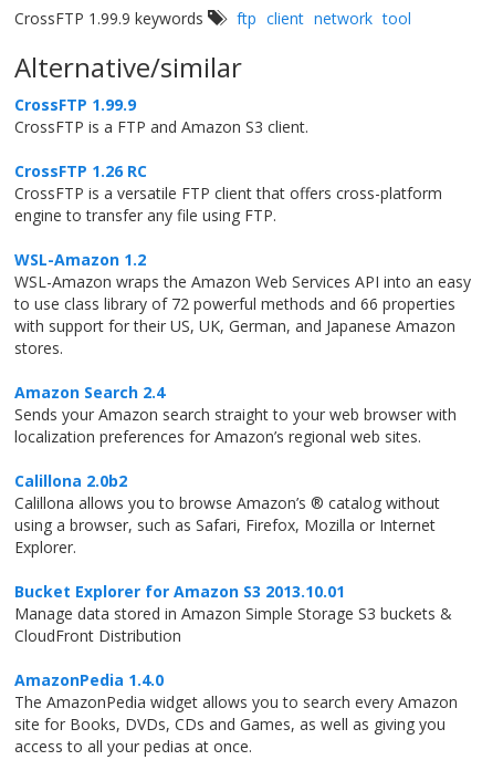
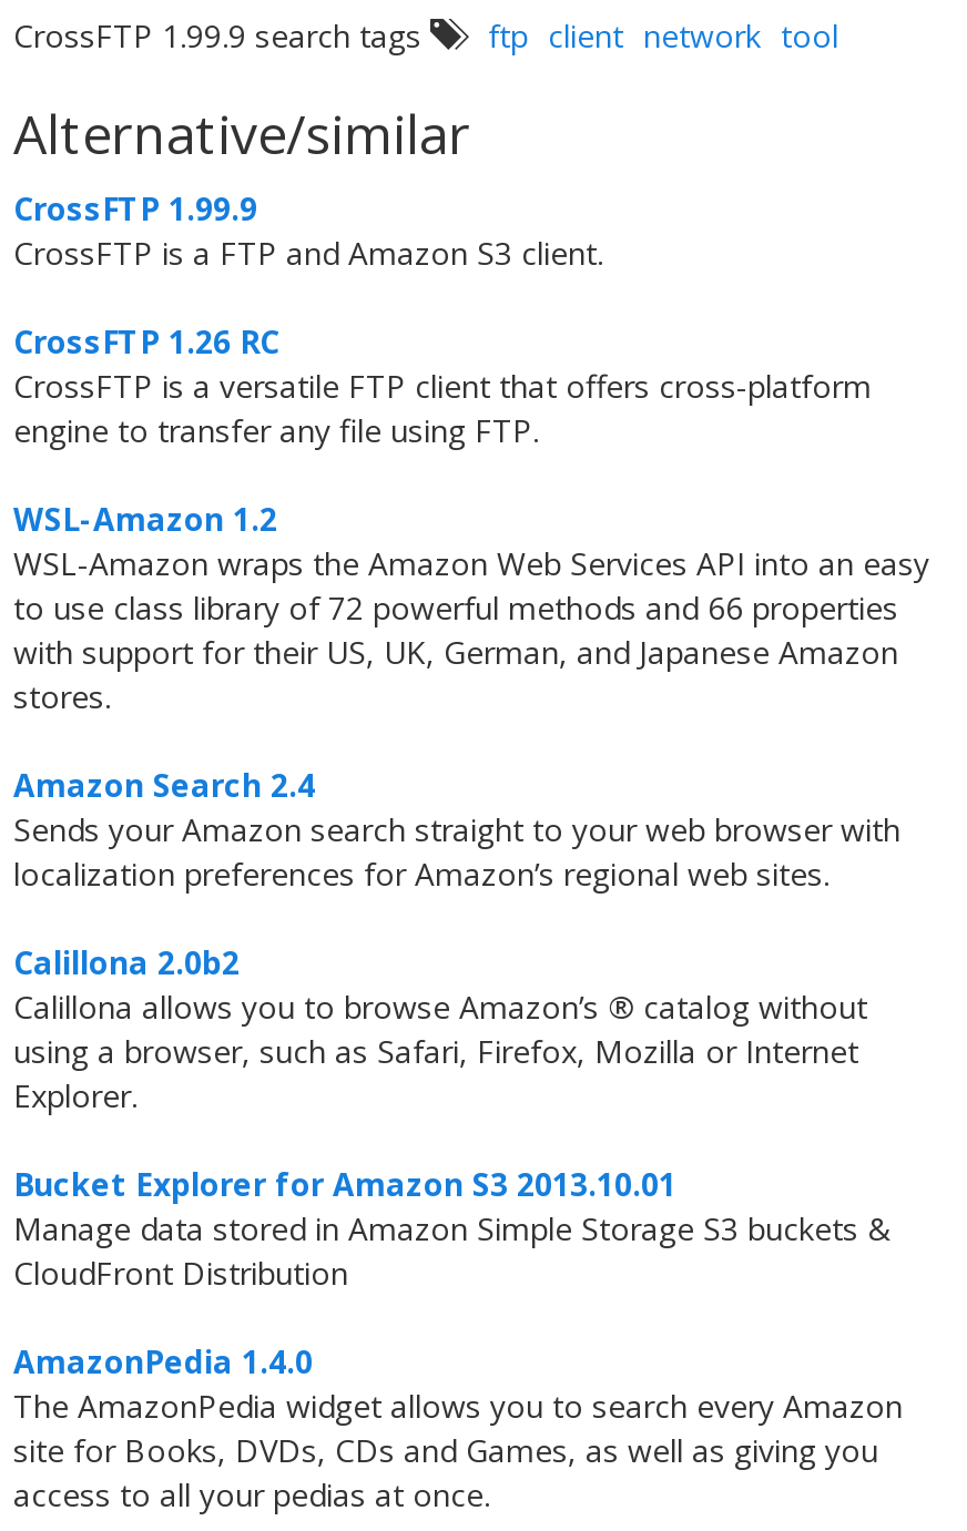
[14,8,208,29] CrossFTP 1.99.9 keywords -> [13,14,430,57] CrossFTP 1.99.9 search tags

